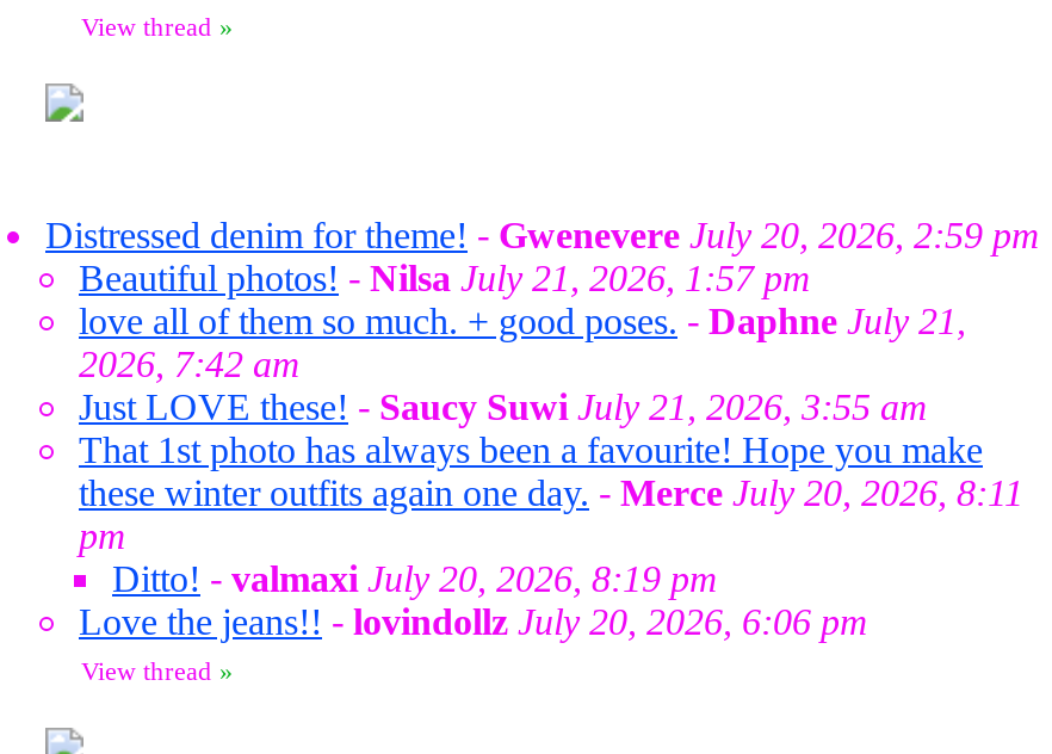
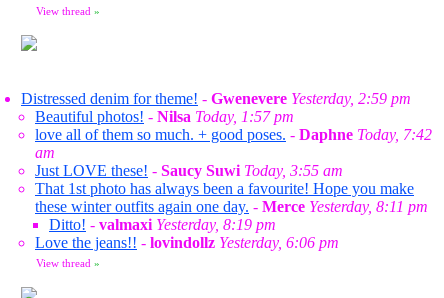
[45,215,1040,427] Distressed denim for theme! - Gwenevere July 20, 2026, 2:59 pm | Beautiful photos! - Nilsa July 21, 2026, 1:57 pm | love all of them so much. + good poses. - Daphne July 21, | 2026, 7:42 am | Just LOVE these! - Saucy Suwi July 21, 2026, 3:55 am -> [21,90,432,179] Distressed denim for theme! - Gwenevere Yesterday, 2:59 pm | Beautiful photos! - Nilsa Today, 1:57 pm | love all of them so much. + good poses. - Daphne Today, 7:42 | am | Just LOVE these! - Saucy Suwi Today, 3:55 am
[79,472,1023,642] these winter outfits again one day. - Merce July 20, 2026, 8:11 | pm | Ditto! - valmaxi July 20, 2026, 8:19 pm | Love the jeans!! - lovindollz July 20, 2026, 6:06 pm -> [35,198,428,251] these winter outfits again one day. - Merce Yesterday, 8:11 pm | Ditto! - valmaxi Yesterday, 8:19 pm | Love the jeans!! - lovindollz Yesterday, 6:06 pm

